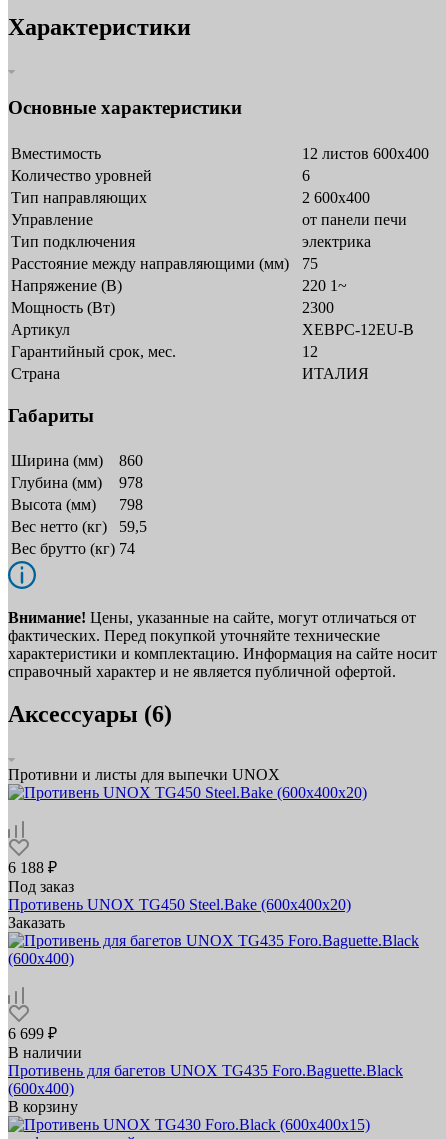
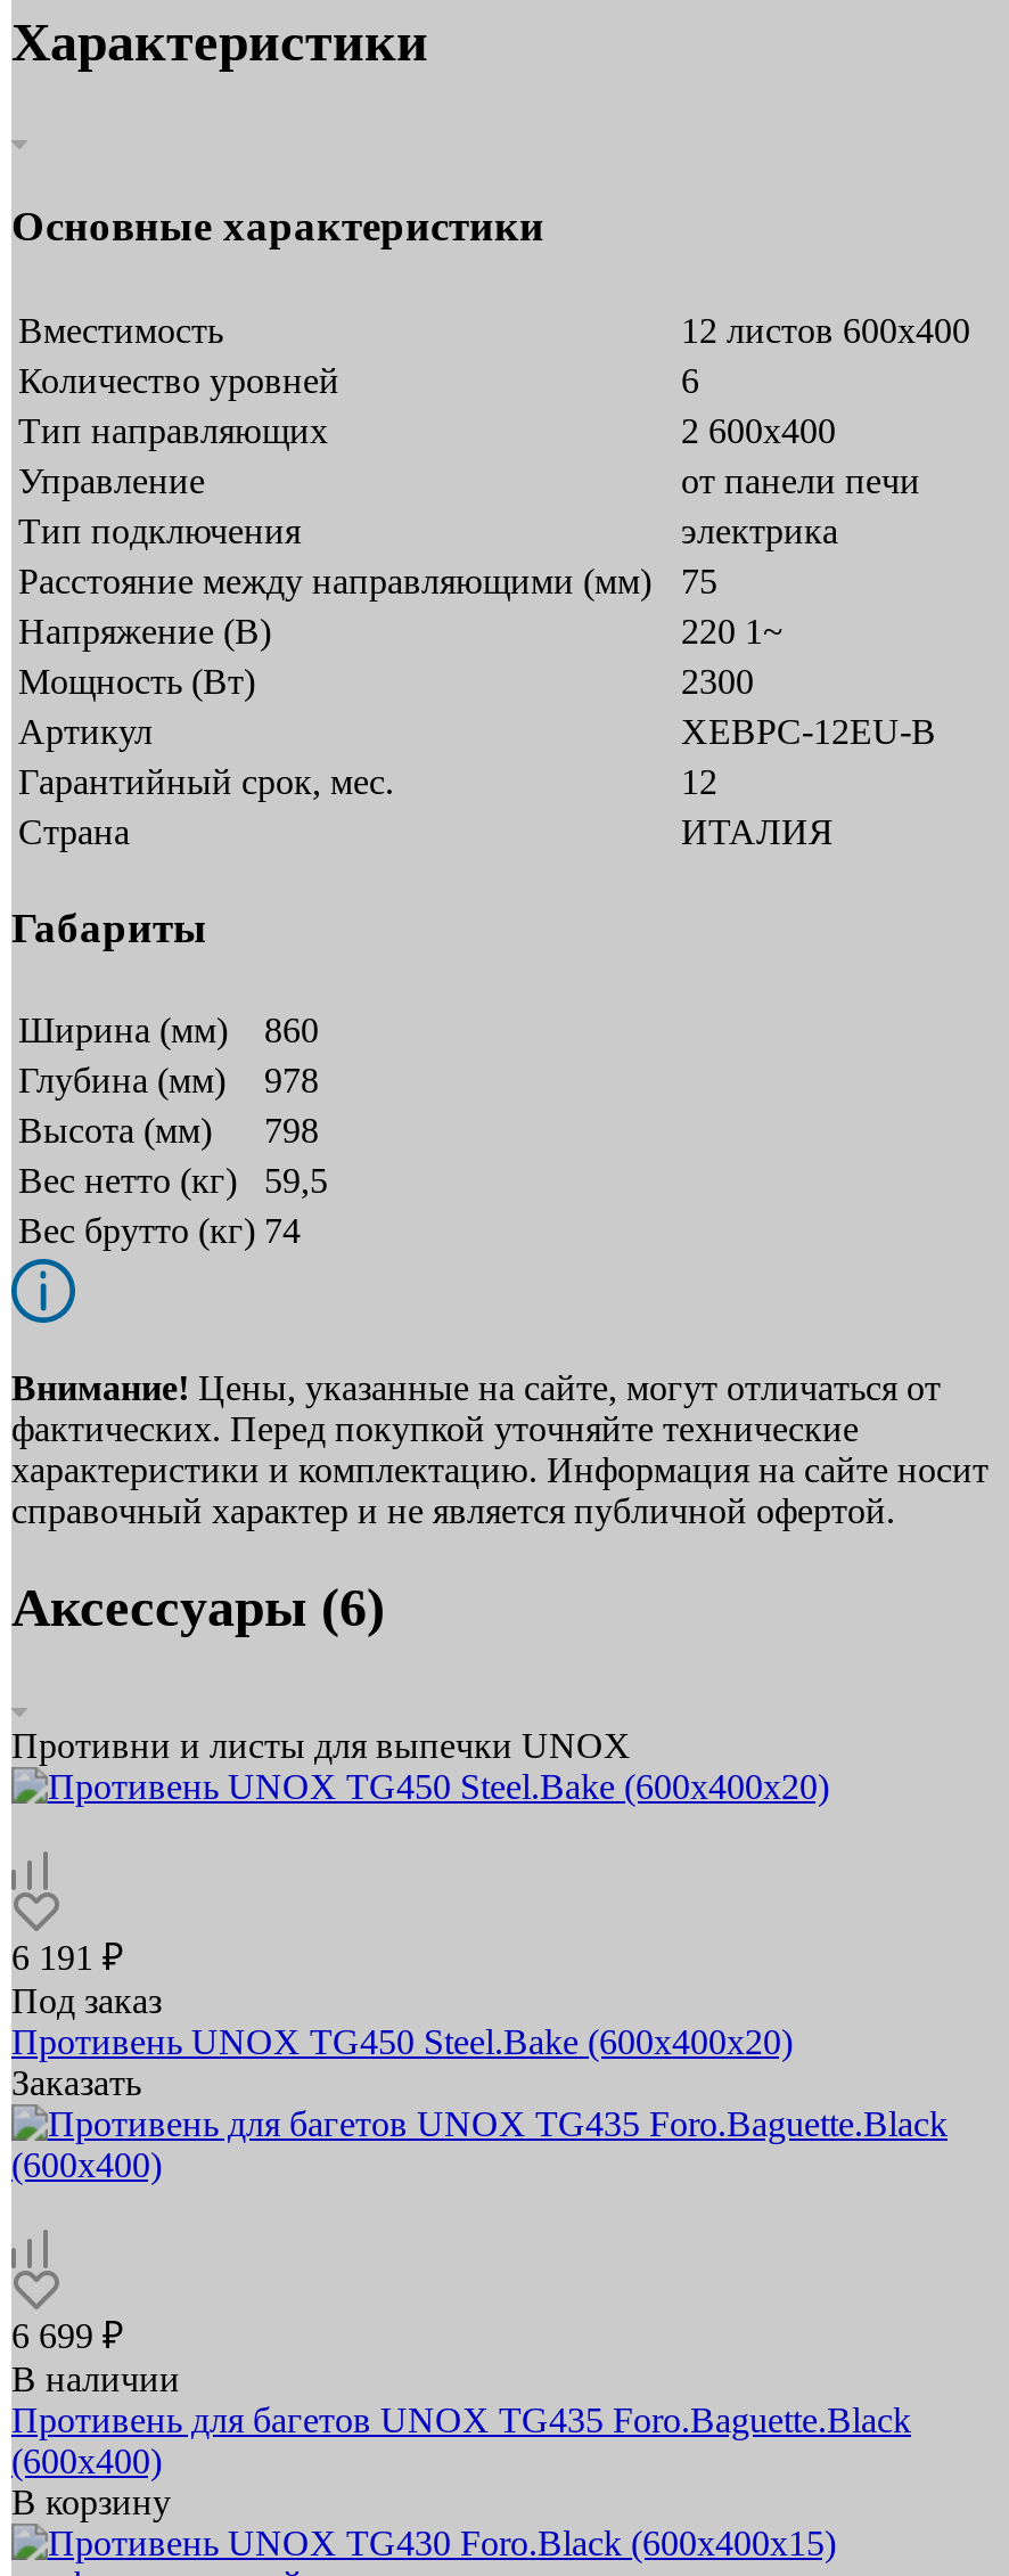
[8,859,57,876] 6 188 ₽ -> [11,1938,123,1977] 6 191 ₽

